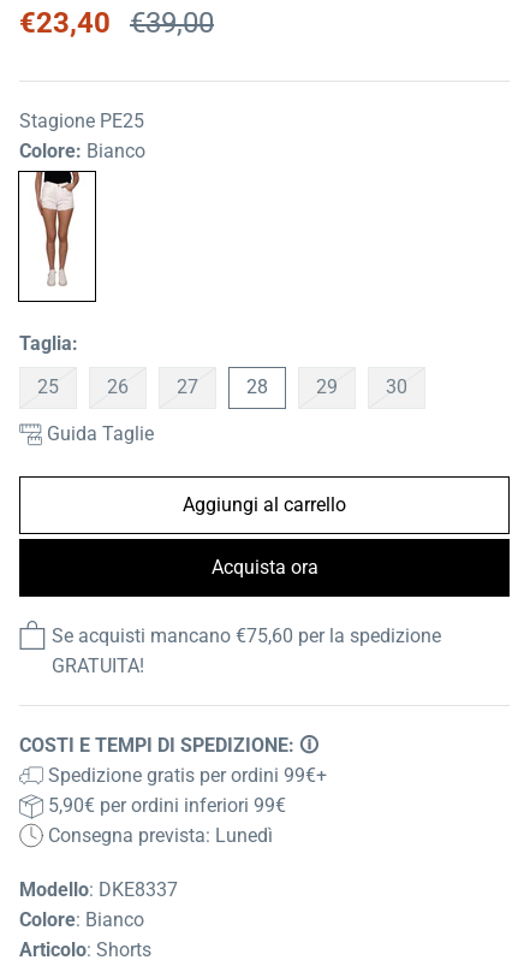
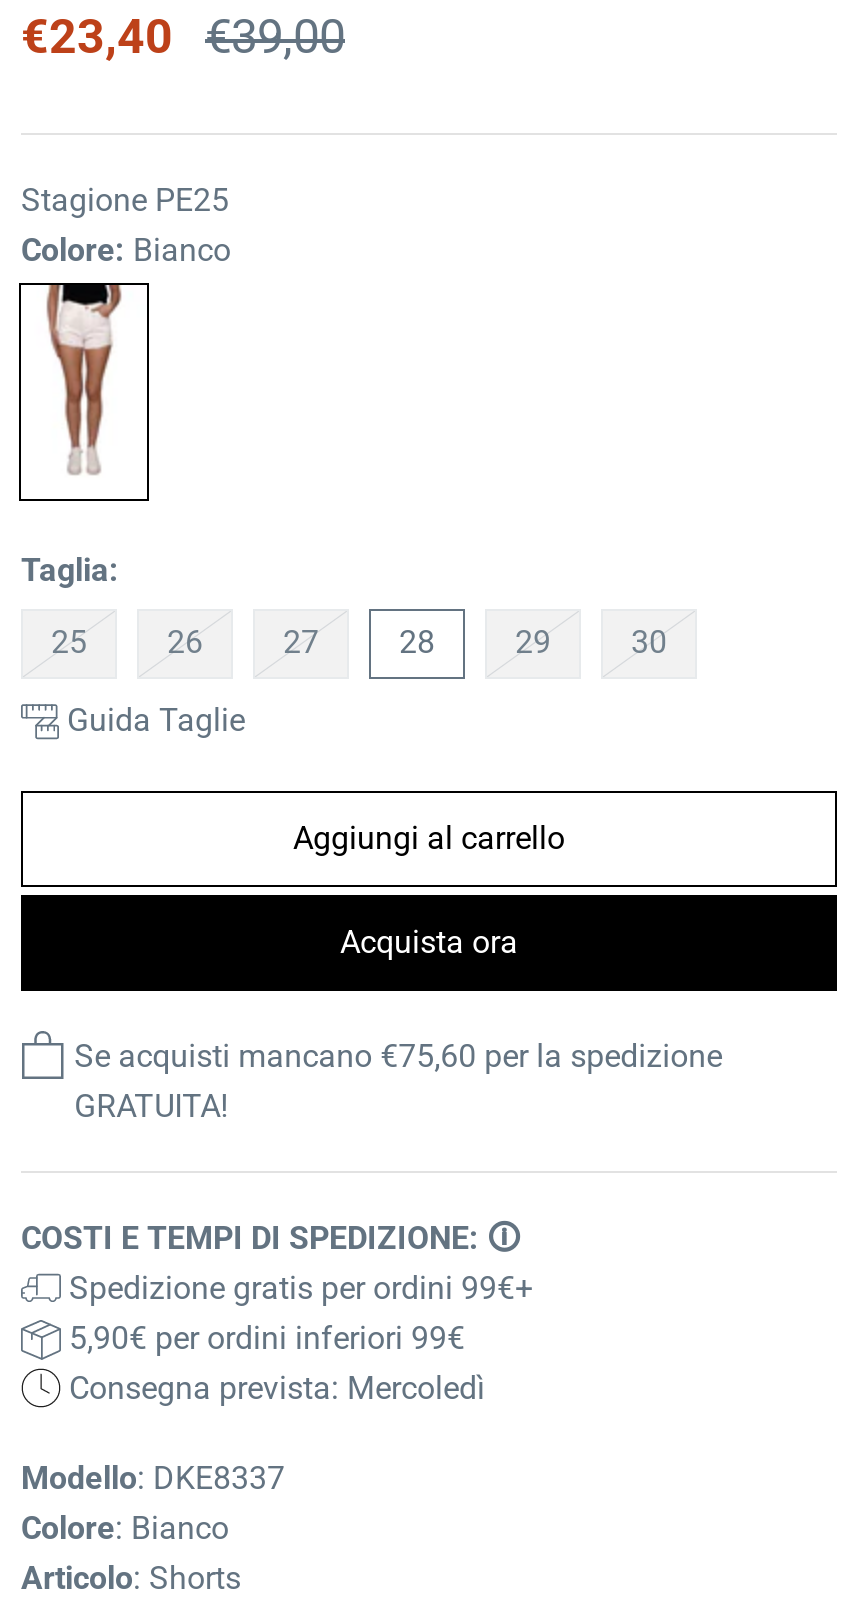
[48,824,273,847] Consegna prevista: Lunedì -> [69,1369,485,1407] Consegna prevista: Mercoledì

